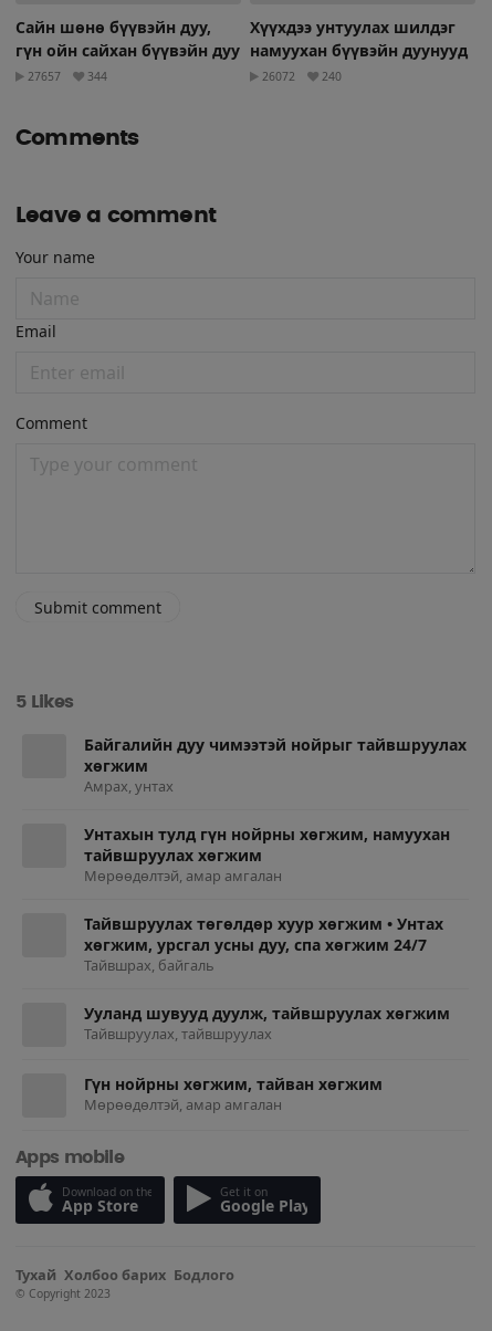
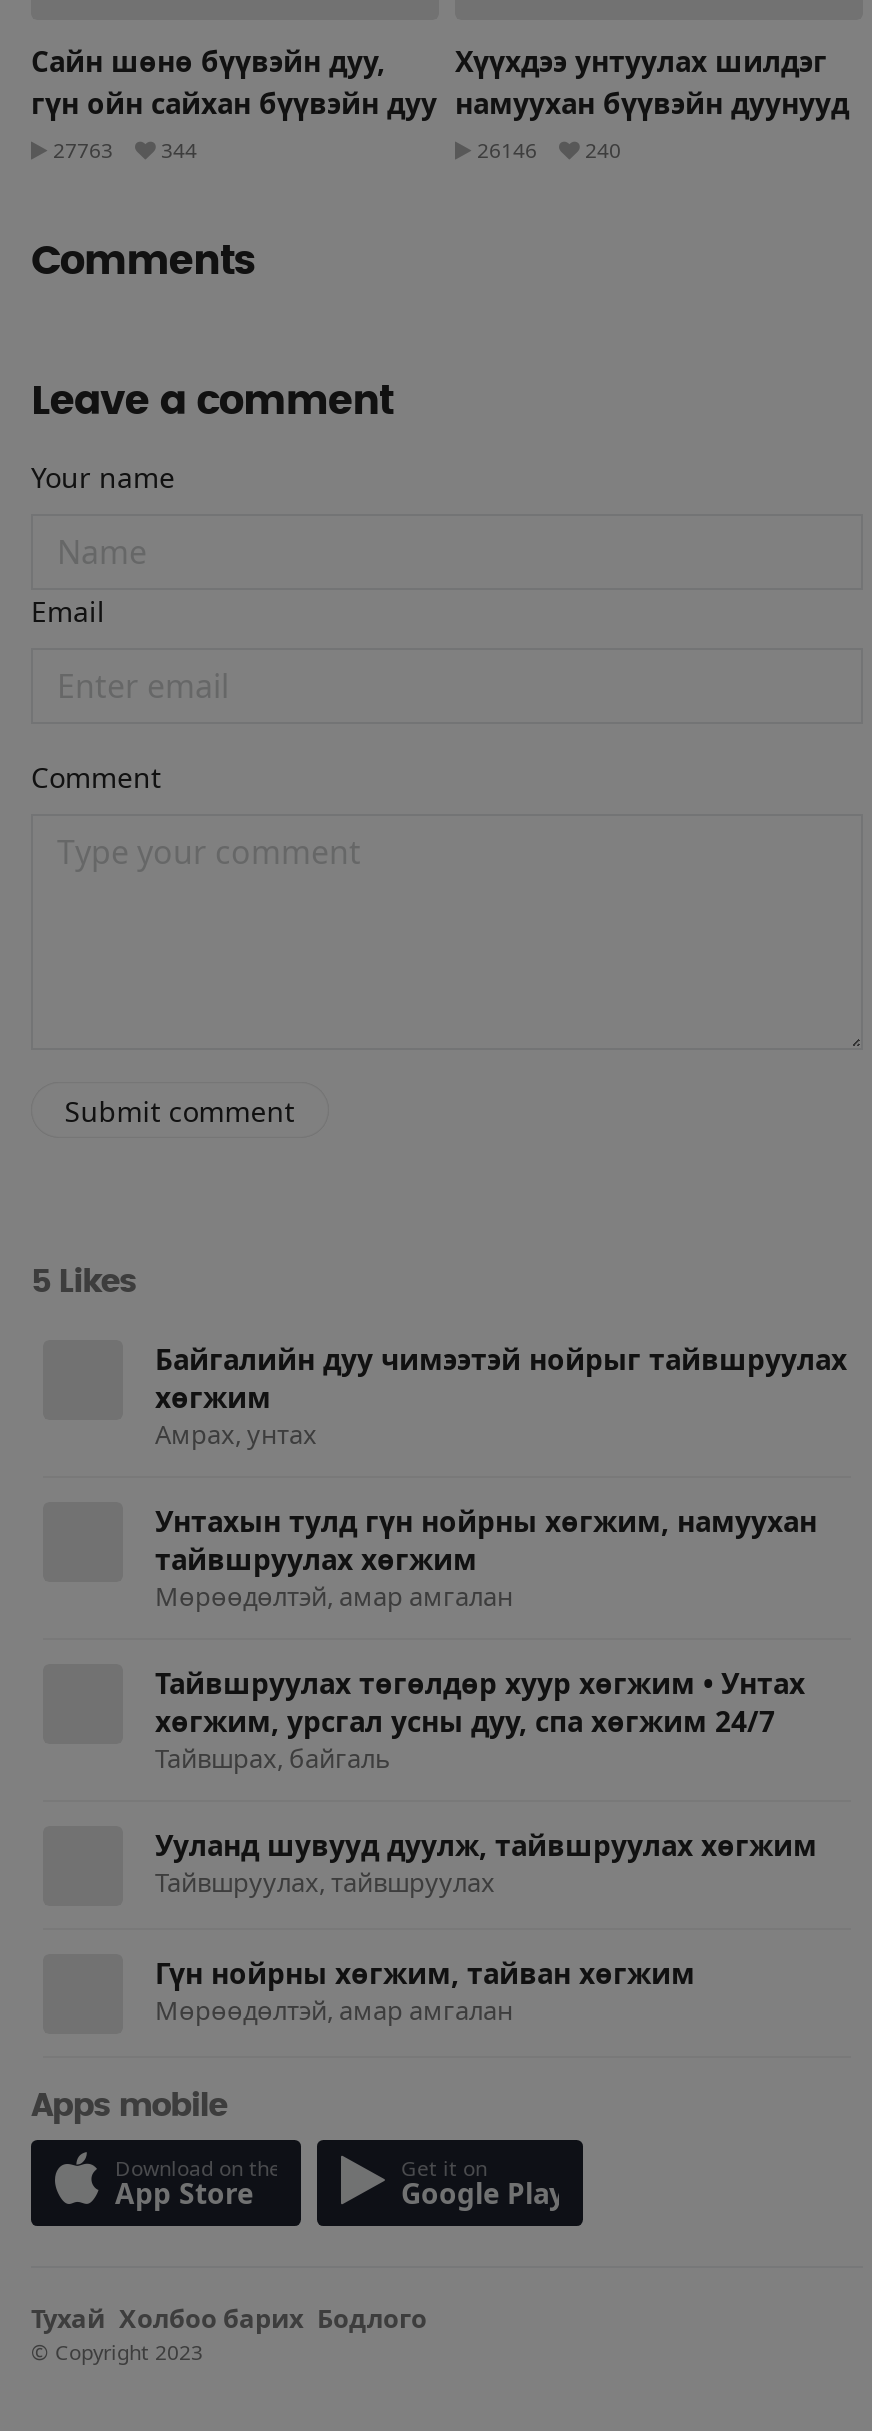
[24,69,107,84] 27657 344 -> [47,136,197,164] 27763 344
[259,69,342,84] 26072 240 -> [471,136,621,164] 26146 240

